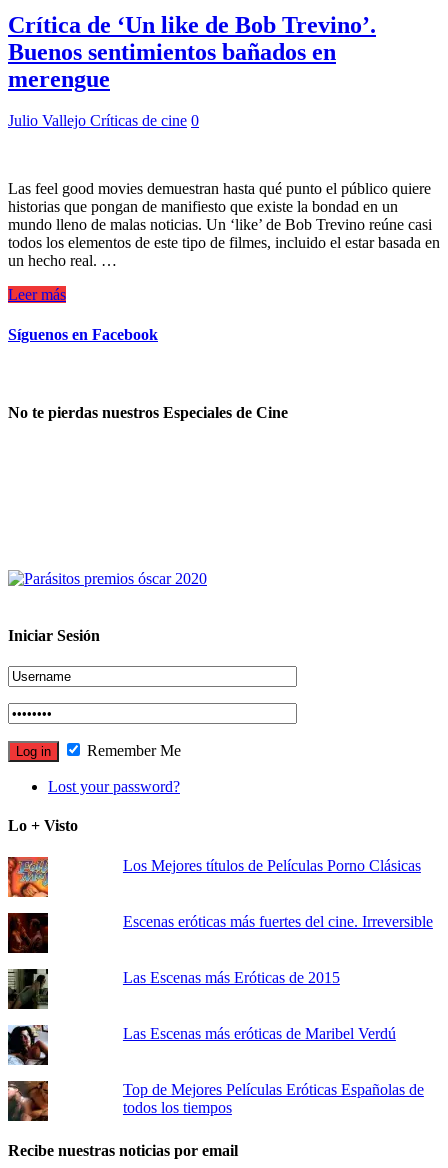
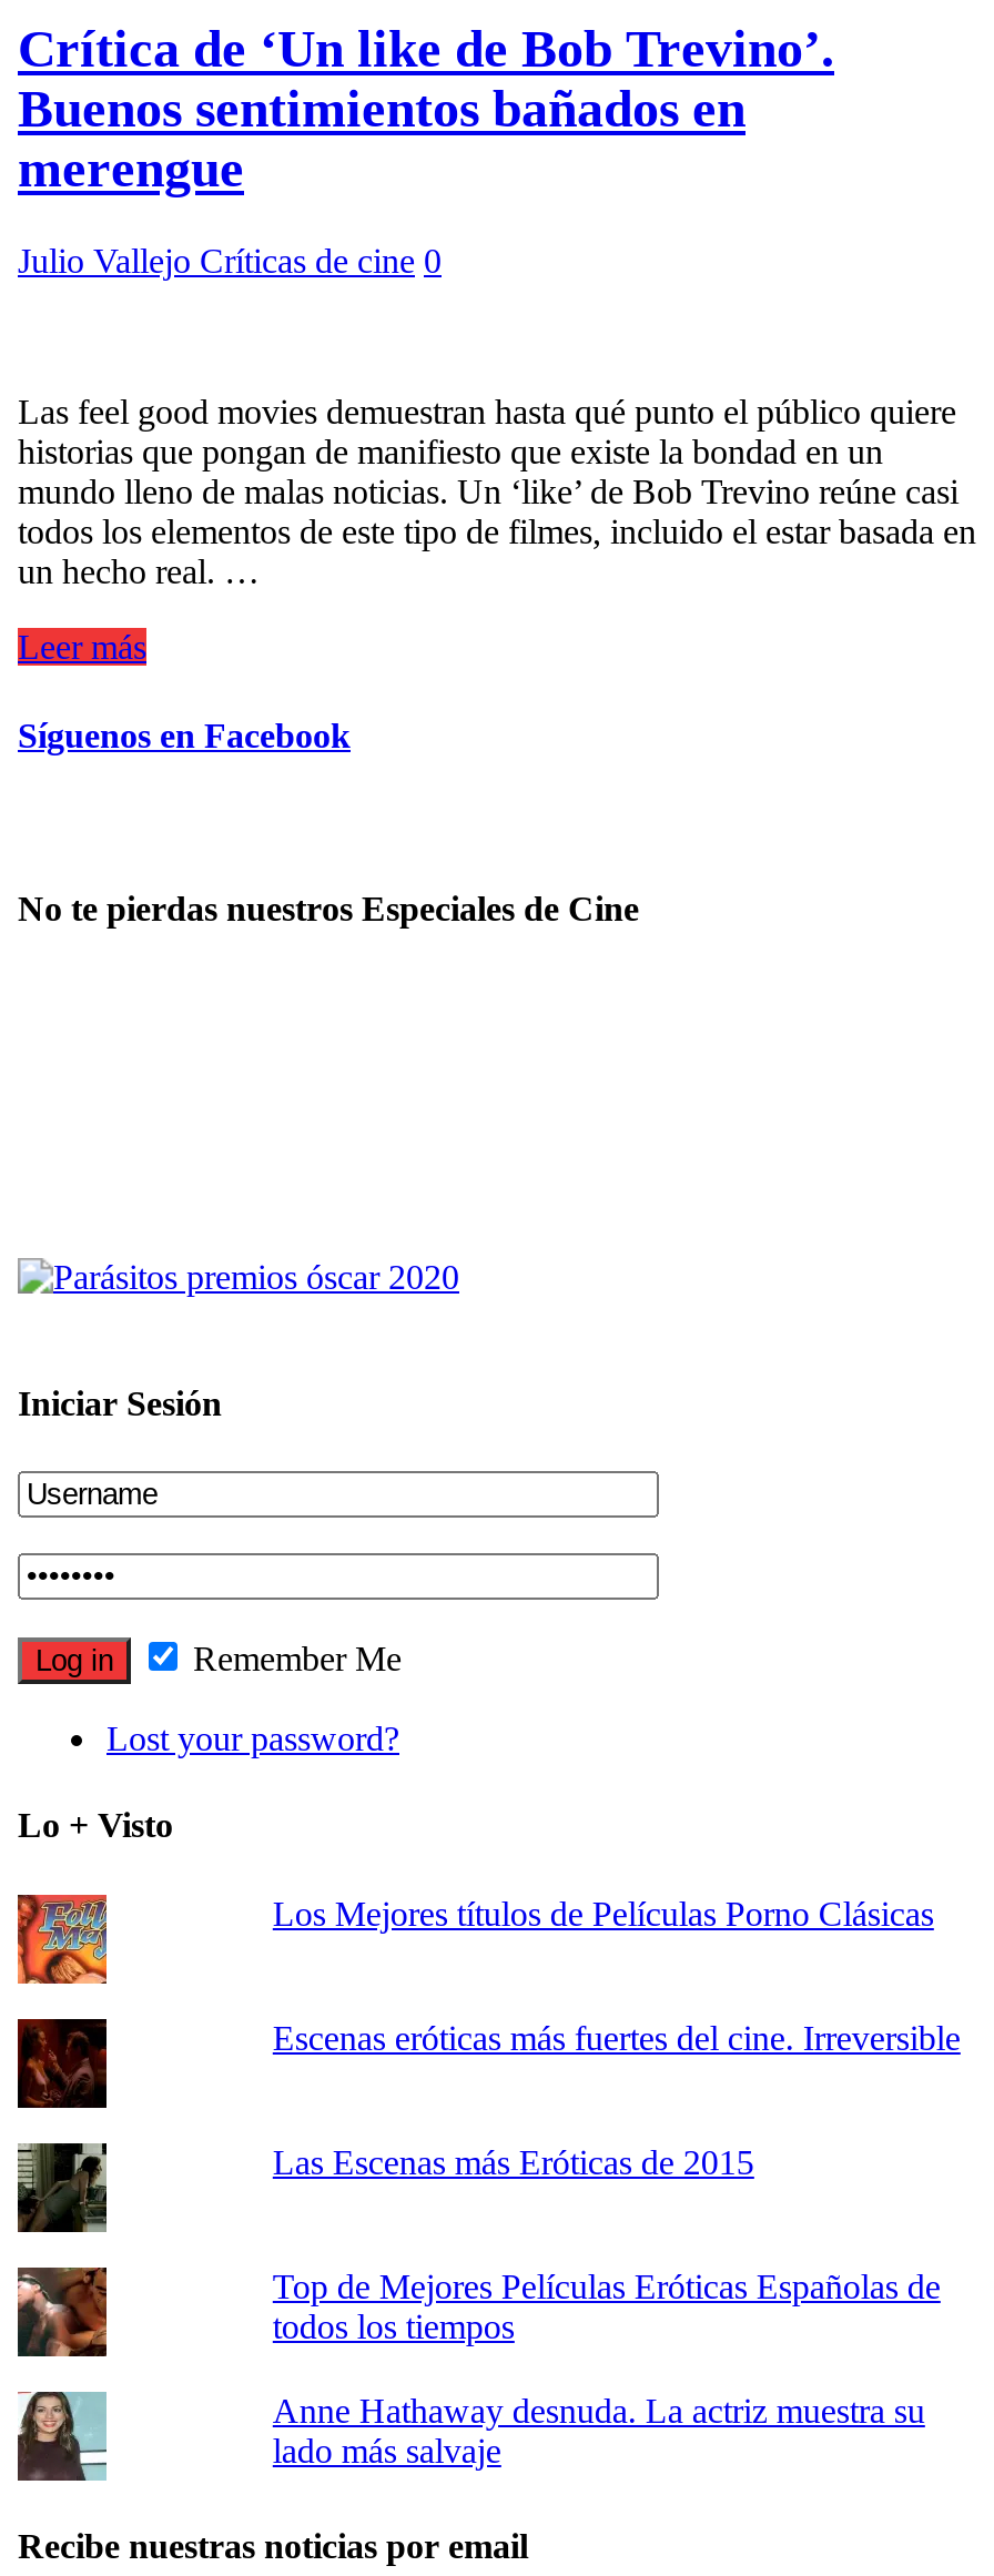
[7,1025,48,1066] [image] -> none
[123,1025,396,1042] Las Escenas más eróticas de Maribel Verdú -> none
moved [123,1081,424,1116] -> [273,2267,941,2344]: Top de Mejores Películas Eróticas Españolas de | todos los tiempos
none -> [18,2390,109,2483] [image]
none -> [273,2391,925,2469] Anne Hathaway desnuda. La actriz muestra su | lado más salvaje

